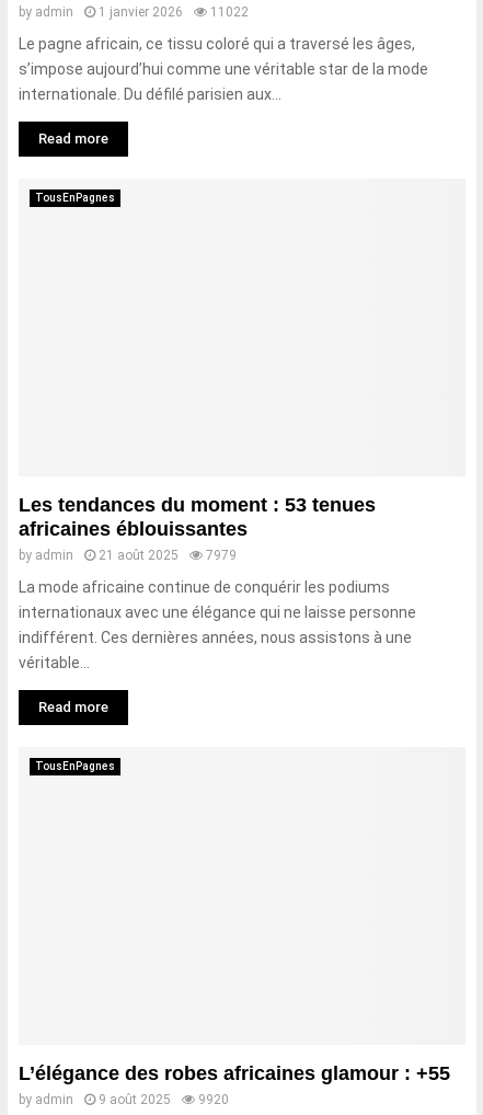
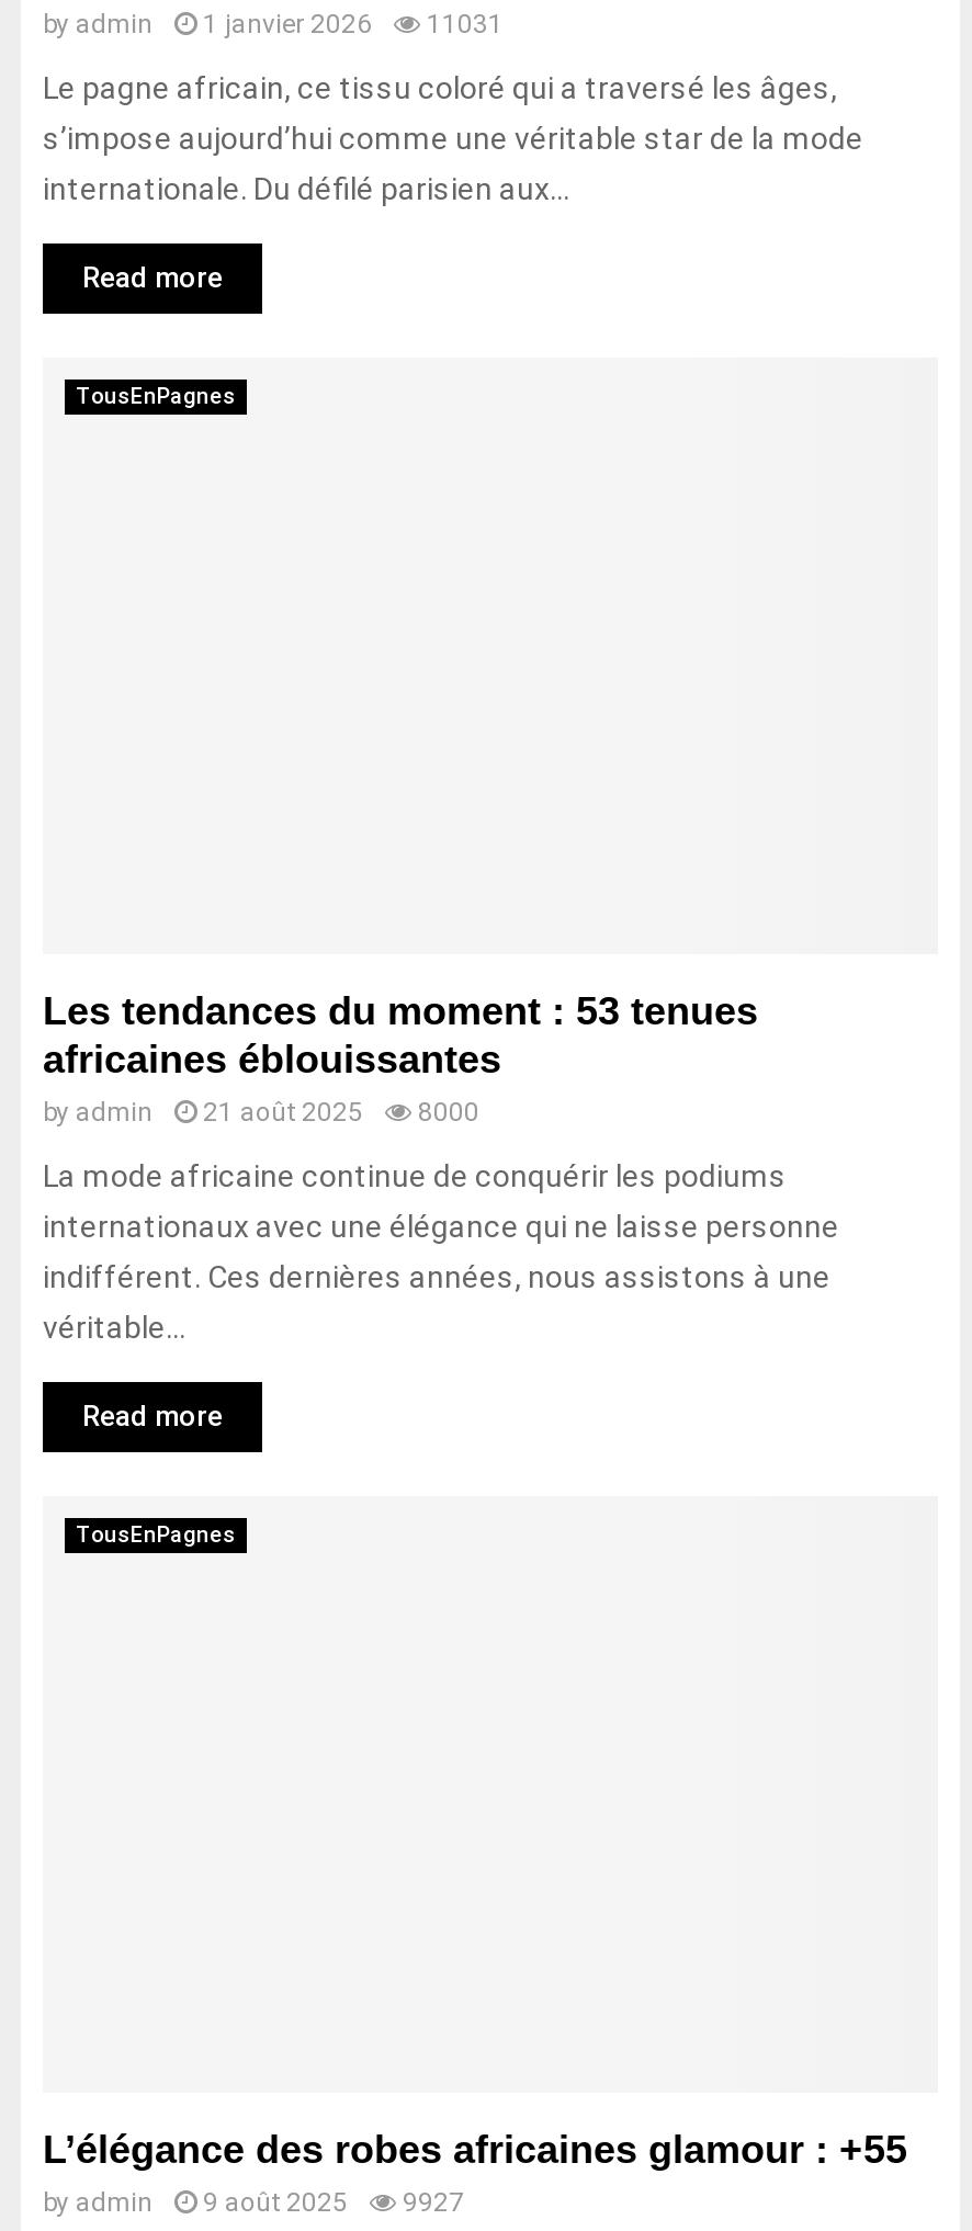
[19,4,249,20] by admin 1 janvier 2026 11022 -> [43,9,504,39] by admin 1 janvier 2026 11031
[19,548,237,563] by admin 21 août 2025 7979 -> [43,1097,479,1128] by admin 21 août 2025 8000
[19,1092,229,1107] by admin 9 août 2025 9920 -> [43,2187,464,2218] by admin 9 août 2025 9927

